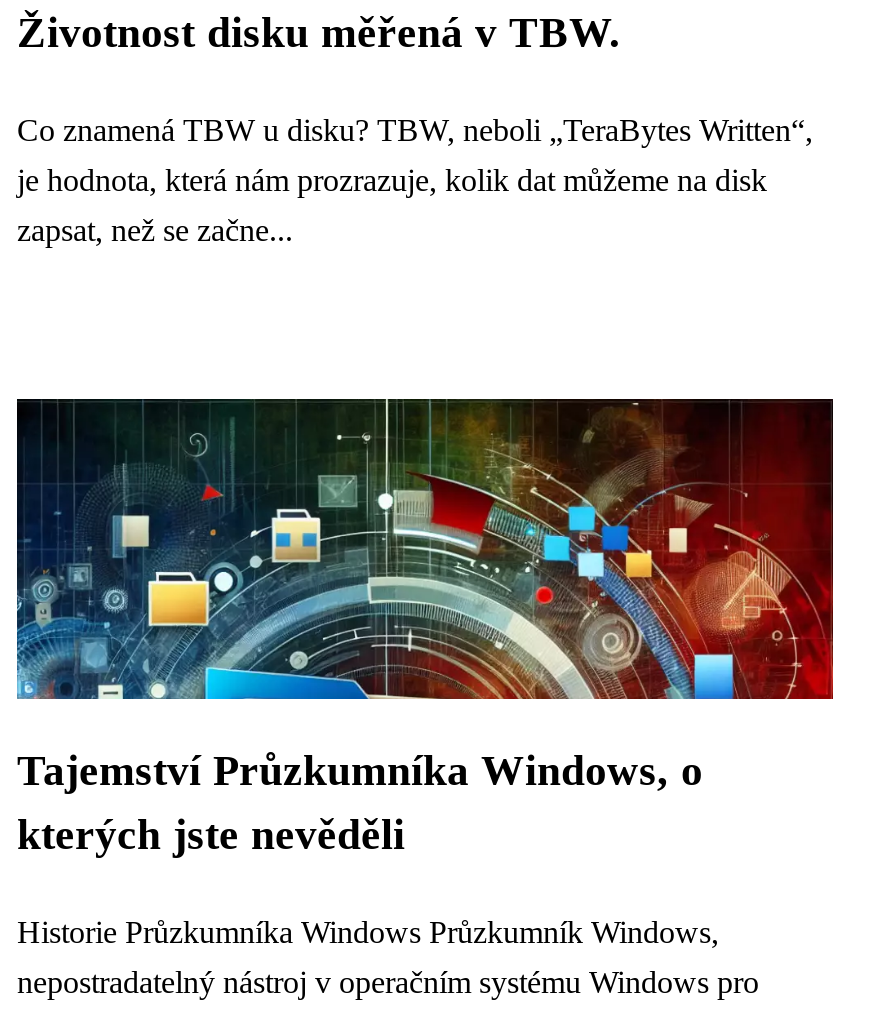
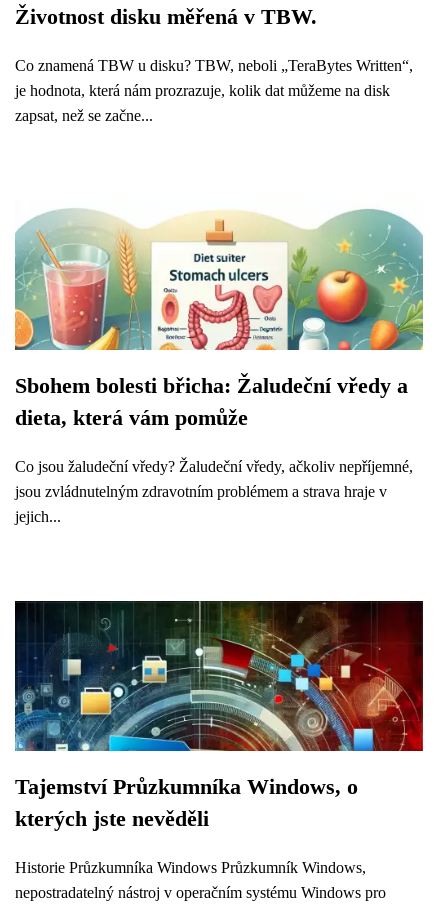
none -> [14,208,424,525] [image] | Sbohem bolesti břicha: Žaludeční vředy a | dieta, která vám pomůže | Co jsou žaludeční vředy? Žaludeční vředy, ačkoliv nepříjemné, | jsou zvládnutelným zdravotním problémem a strava hraje v | jejich...

